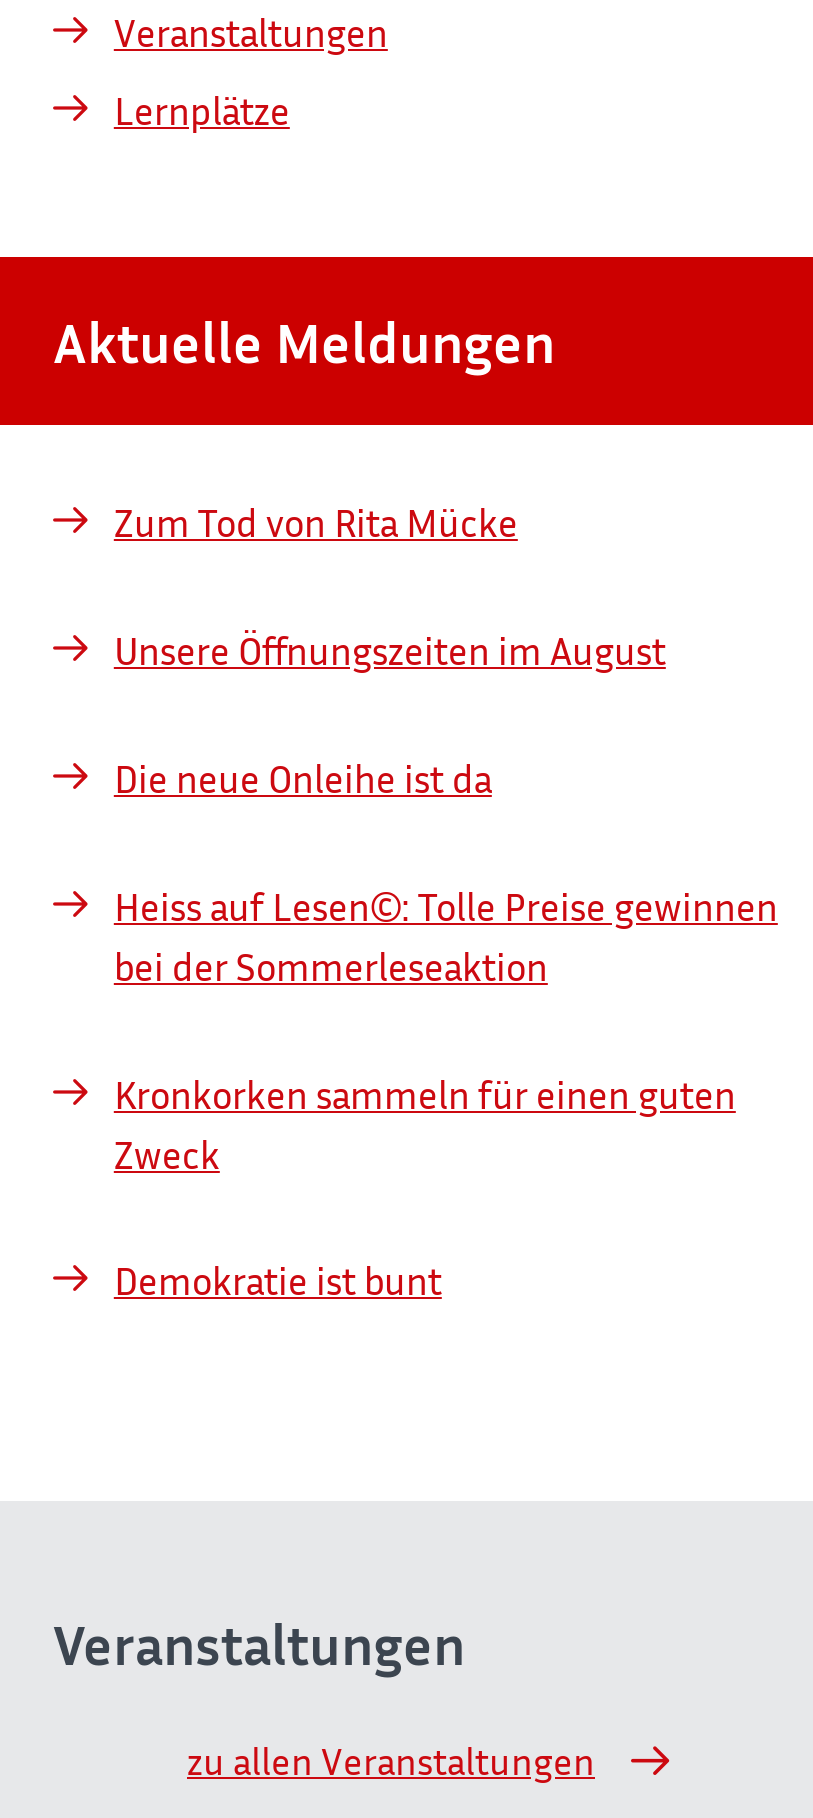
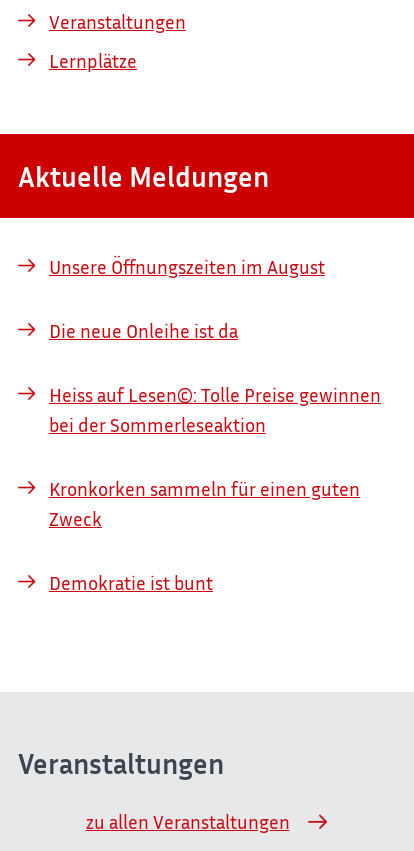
[114,499,518,545] Zum Tod von Rita Mücke -> none

